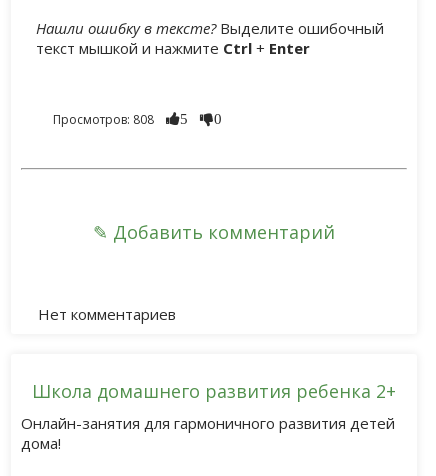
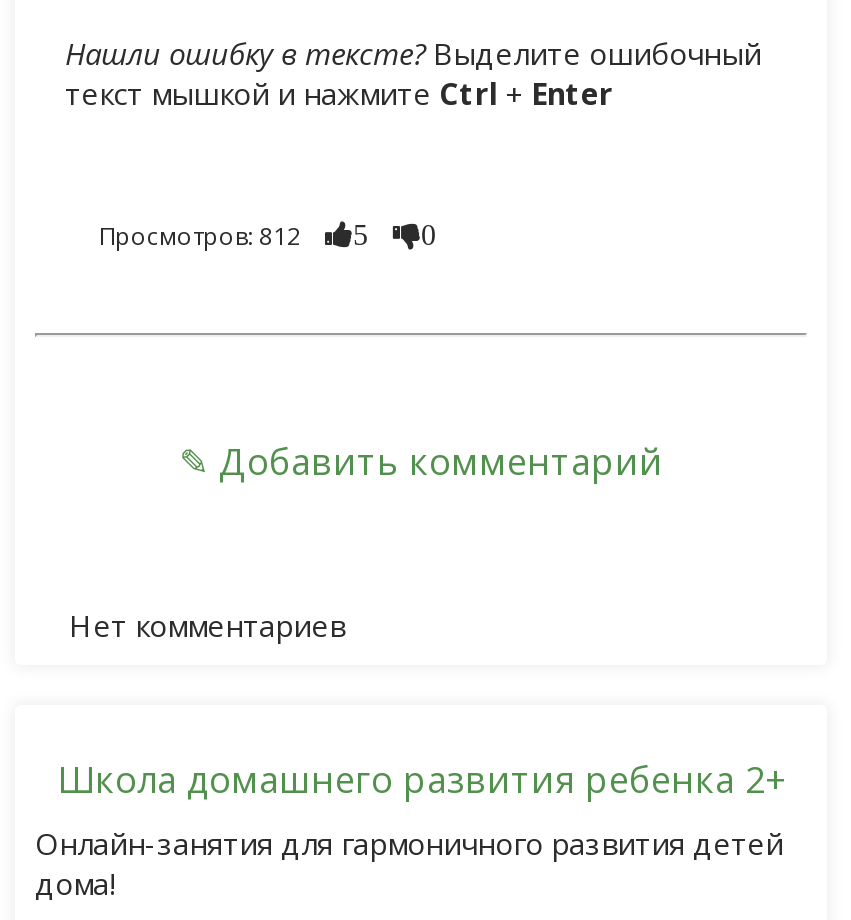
[53,111,222,128] Просмотров: 808 5 0 -> [99,219,437,253] Просмотров: 812 5 0

